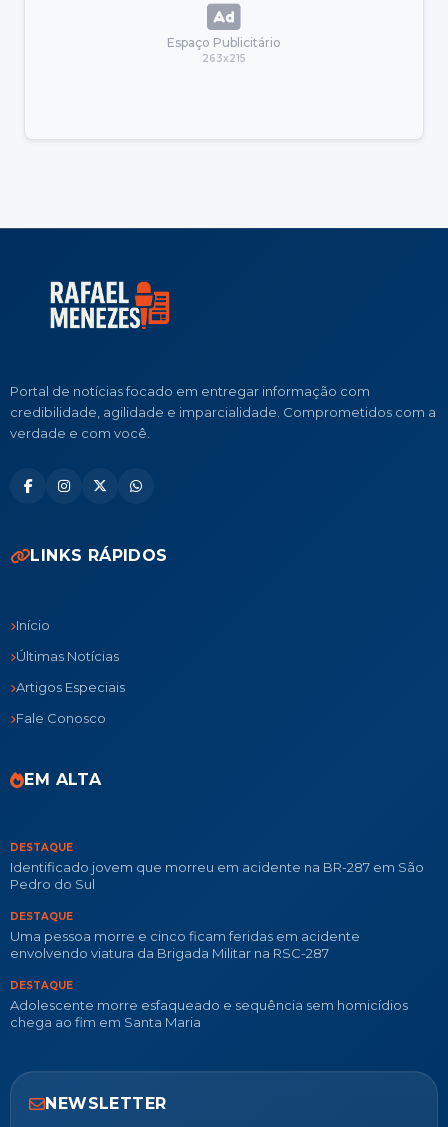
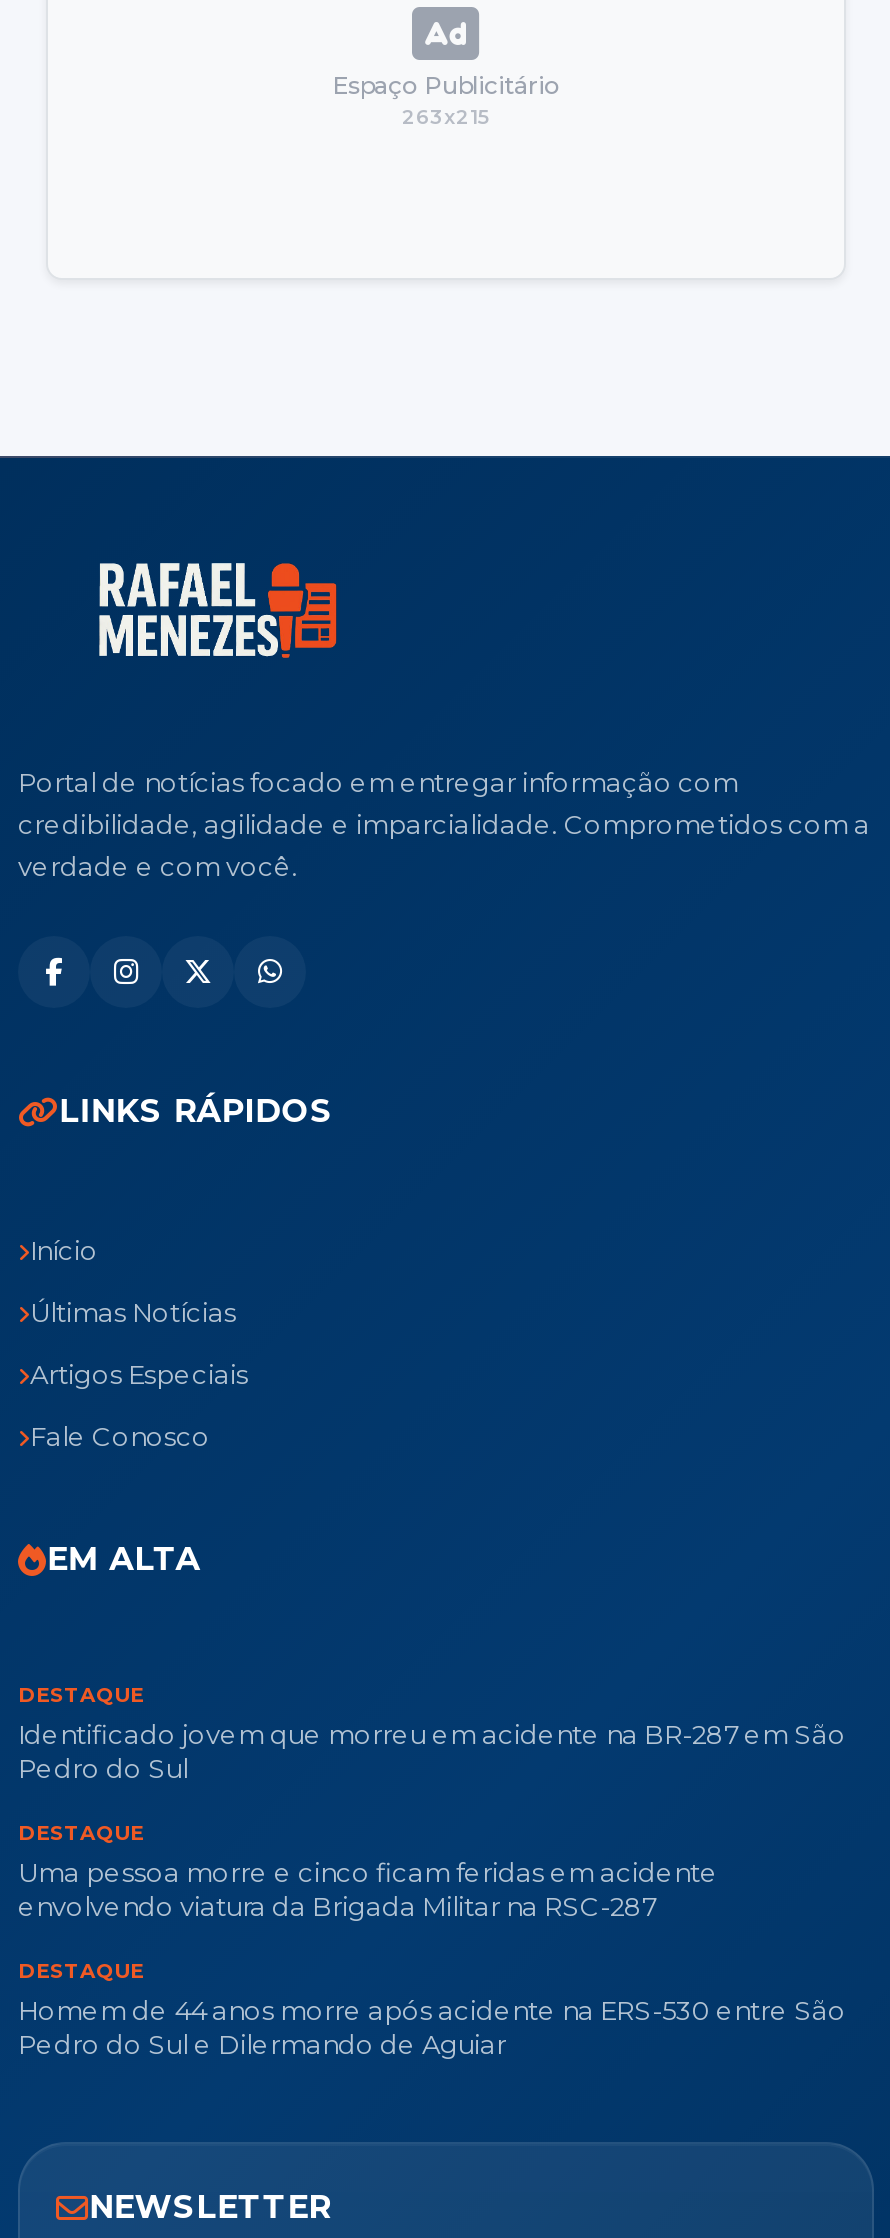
[10,997,408,1030] Adolescente morre esfaqueado e sequência sem homicídios | chega ao fim em Santa Maria -> [18,1994,846,2060] Homem de 44 anos morre após acidente na ERS-530 entre São | Pedro do Sul e Dilermando de Aguiar

